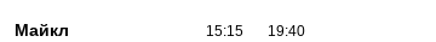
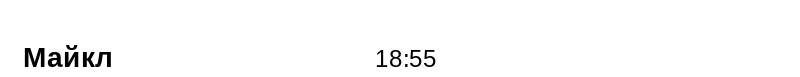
[206,23,305,40] 15:15 | 19:40 -> [375,45,437,73] 18:55

